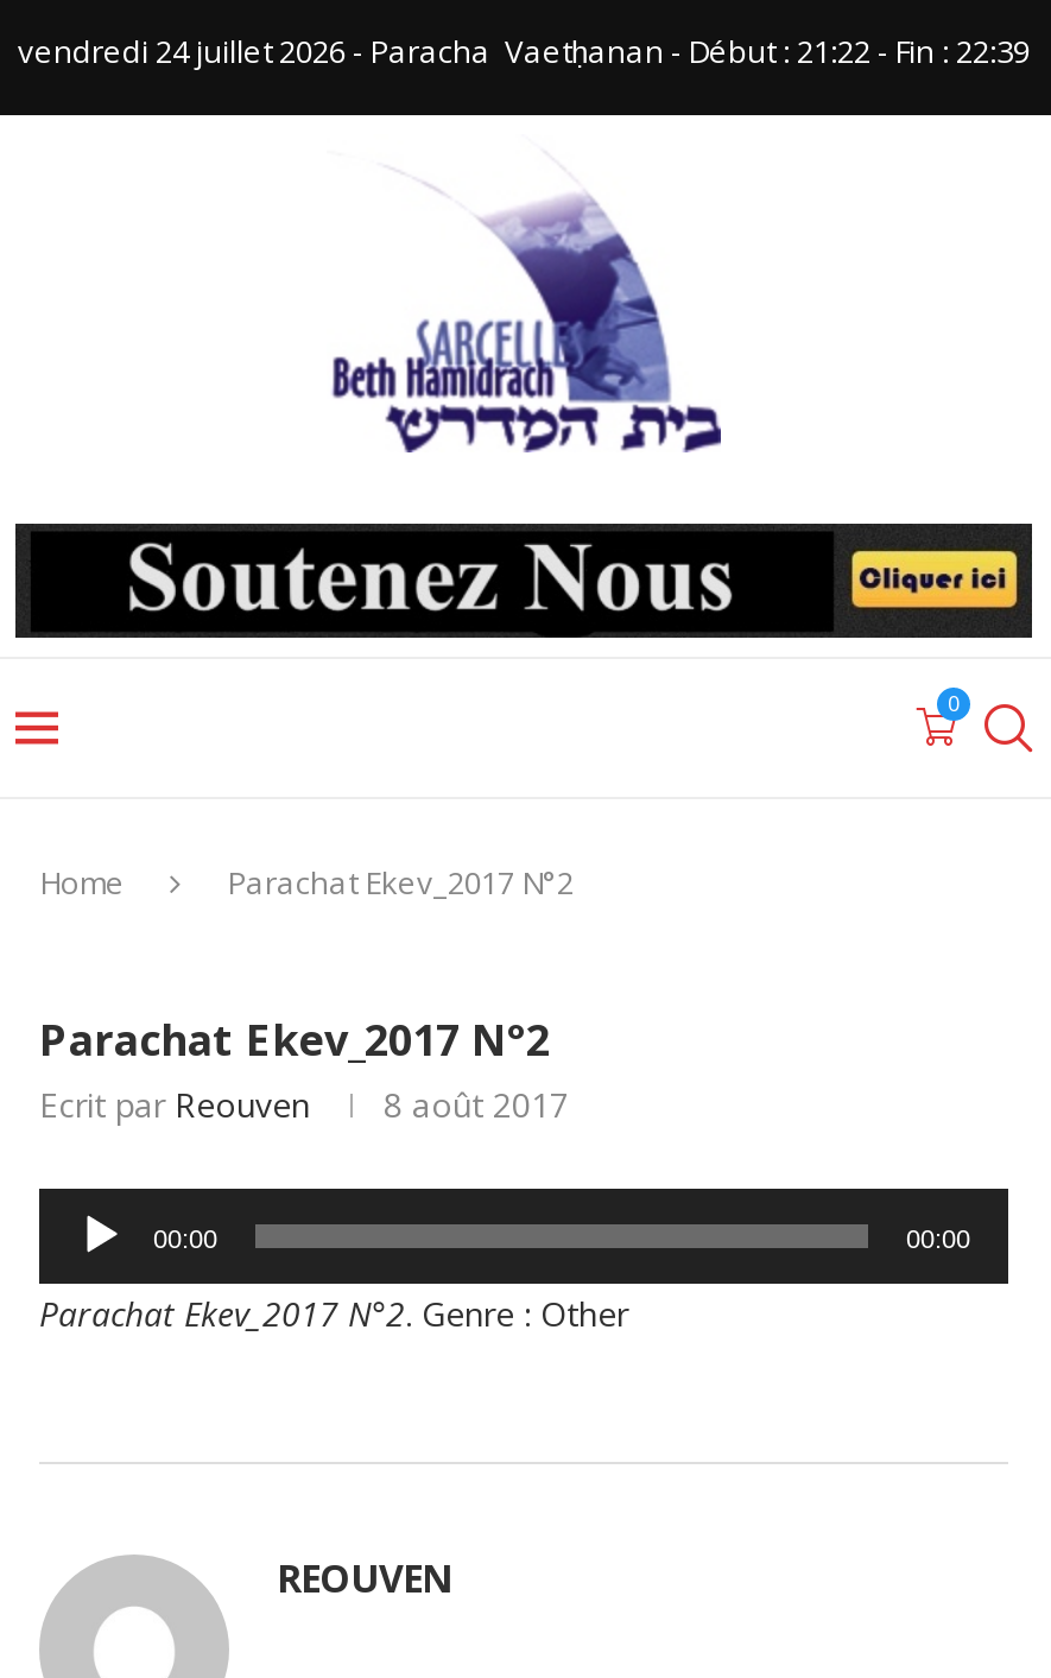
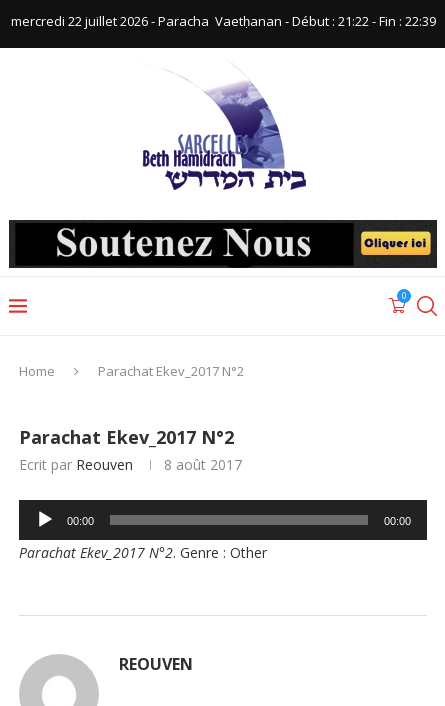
[18,30,1030,72] vendredi 24 juillet 2026 - Paracha Vaetḥanan - Début : 21:22 - Fin : 22:39 -> [10,12,435,30] mercredi 22 juillet 2026 - Paracha Vaetḥanan - Début : 21:22 - Fin : 22:39

